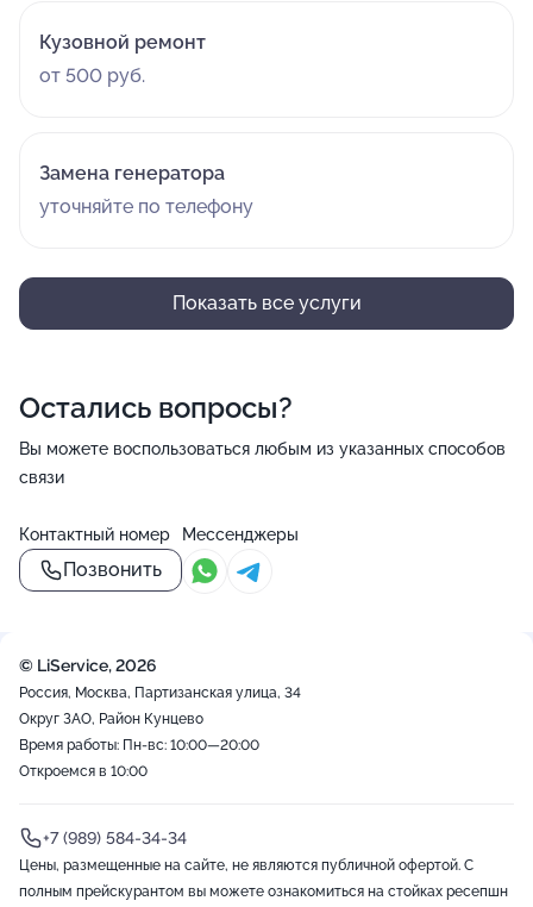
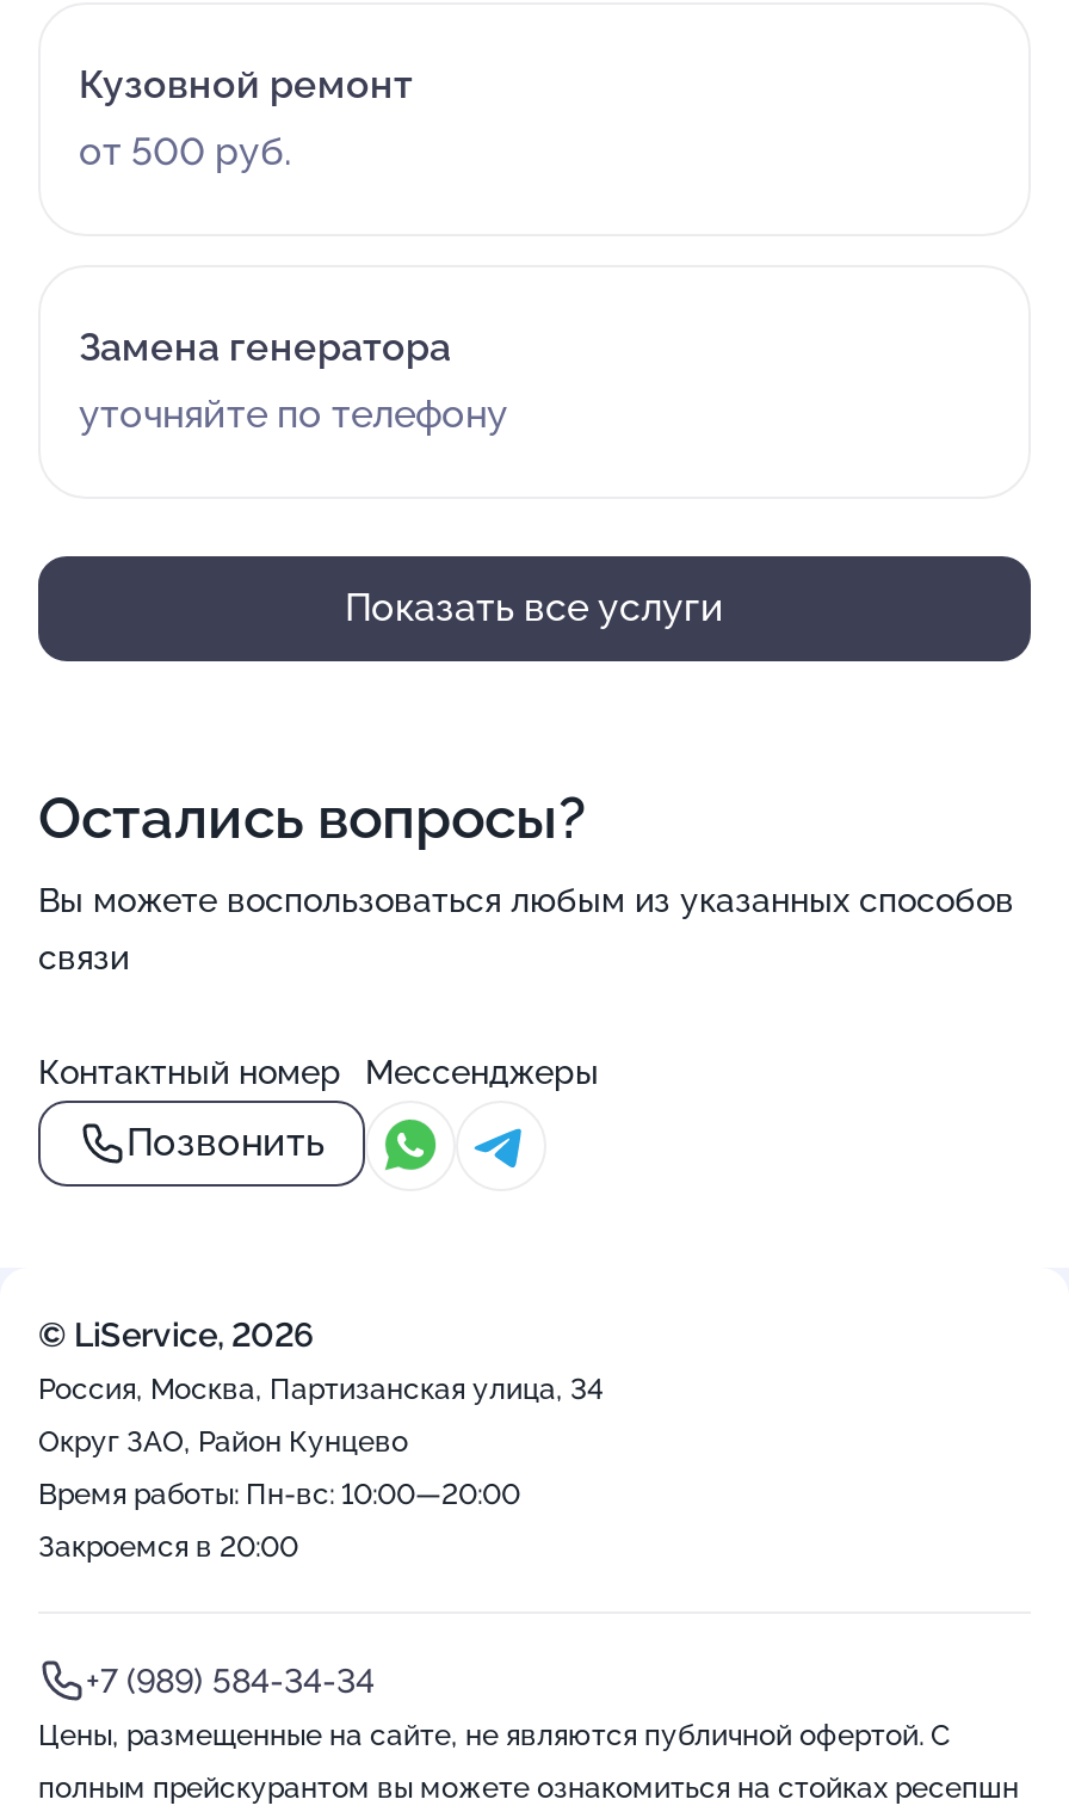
[19,763,148,780] Откроемся в 10:00 -> [38,1530,298,1564] Закроемся в 20:00

